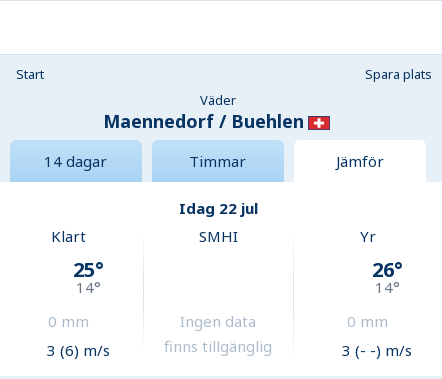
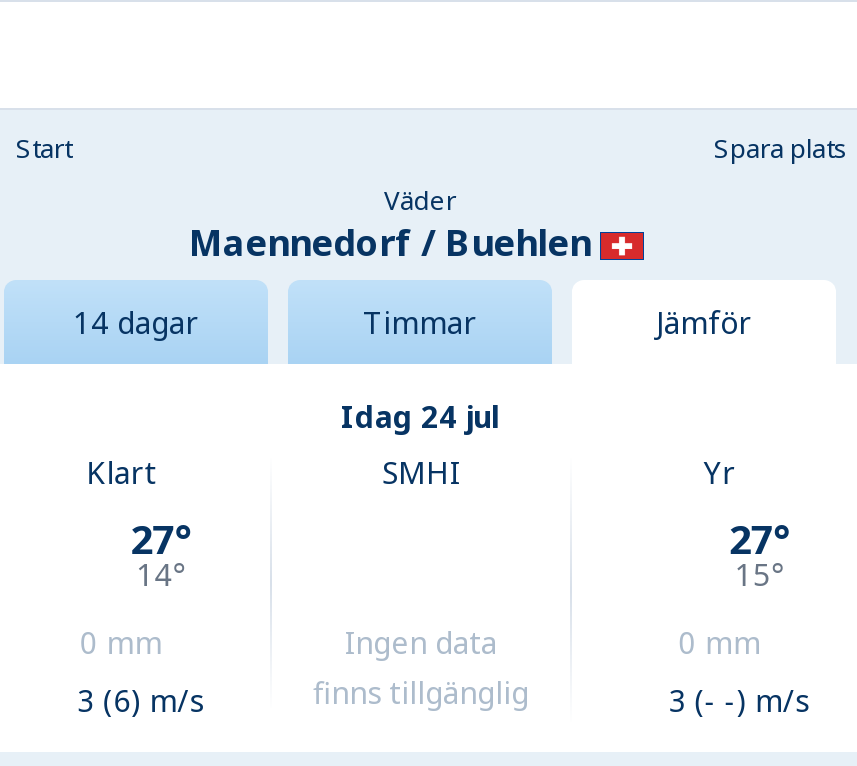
[178,198,257,218] Idag 22 jul -> [341,397,499,437] Idag 24 jul
[73,256,104,283] 25° -> [130,512,192,566] 27°
[372,256,403,283] 26° -> [729,512,791,566] 27°
[375,277,400,297] 14° -> [735,554,785,594] 15°

